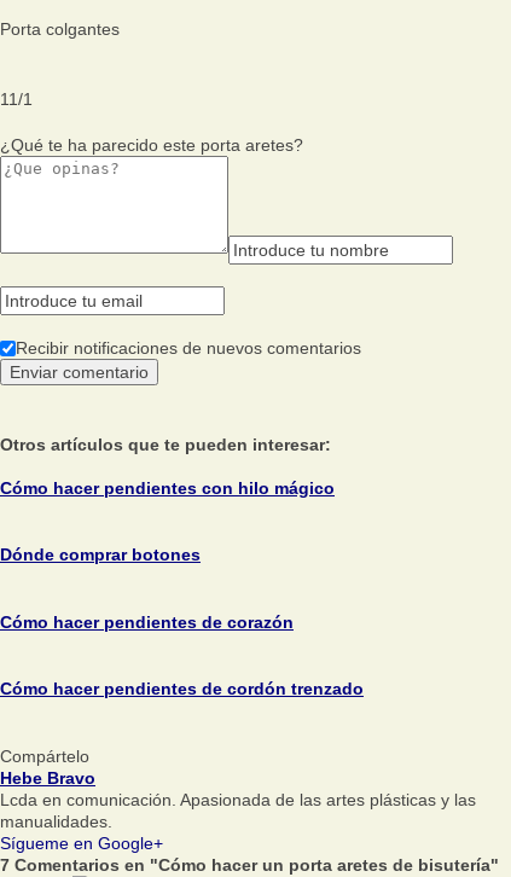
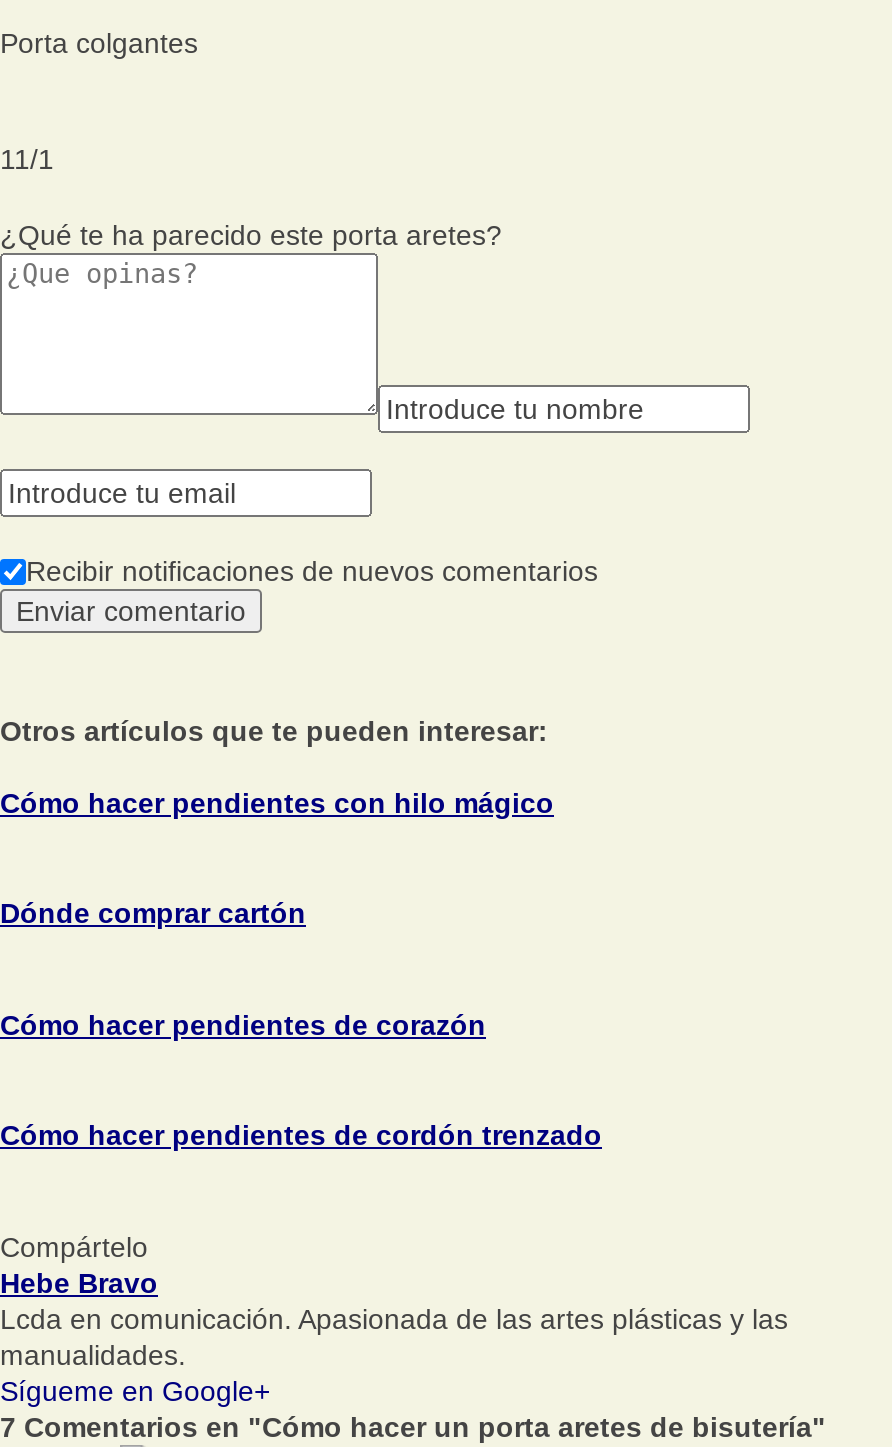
[0,545,201,565] Dónde comprar botones -> [0,898,306,930] Dónde comprar cartón

